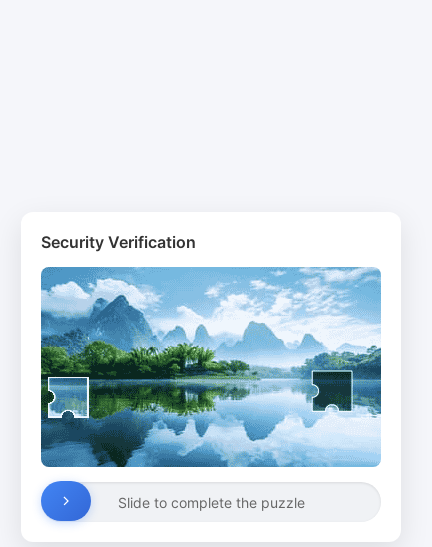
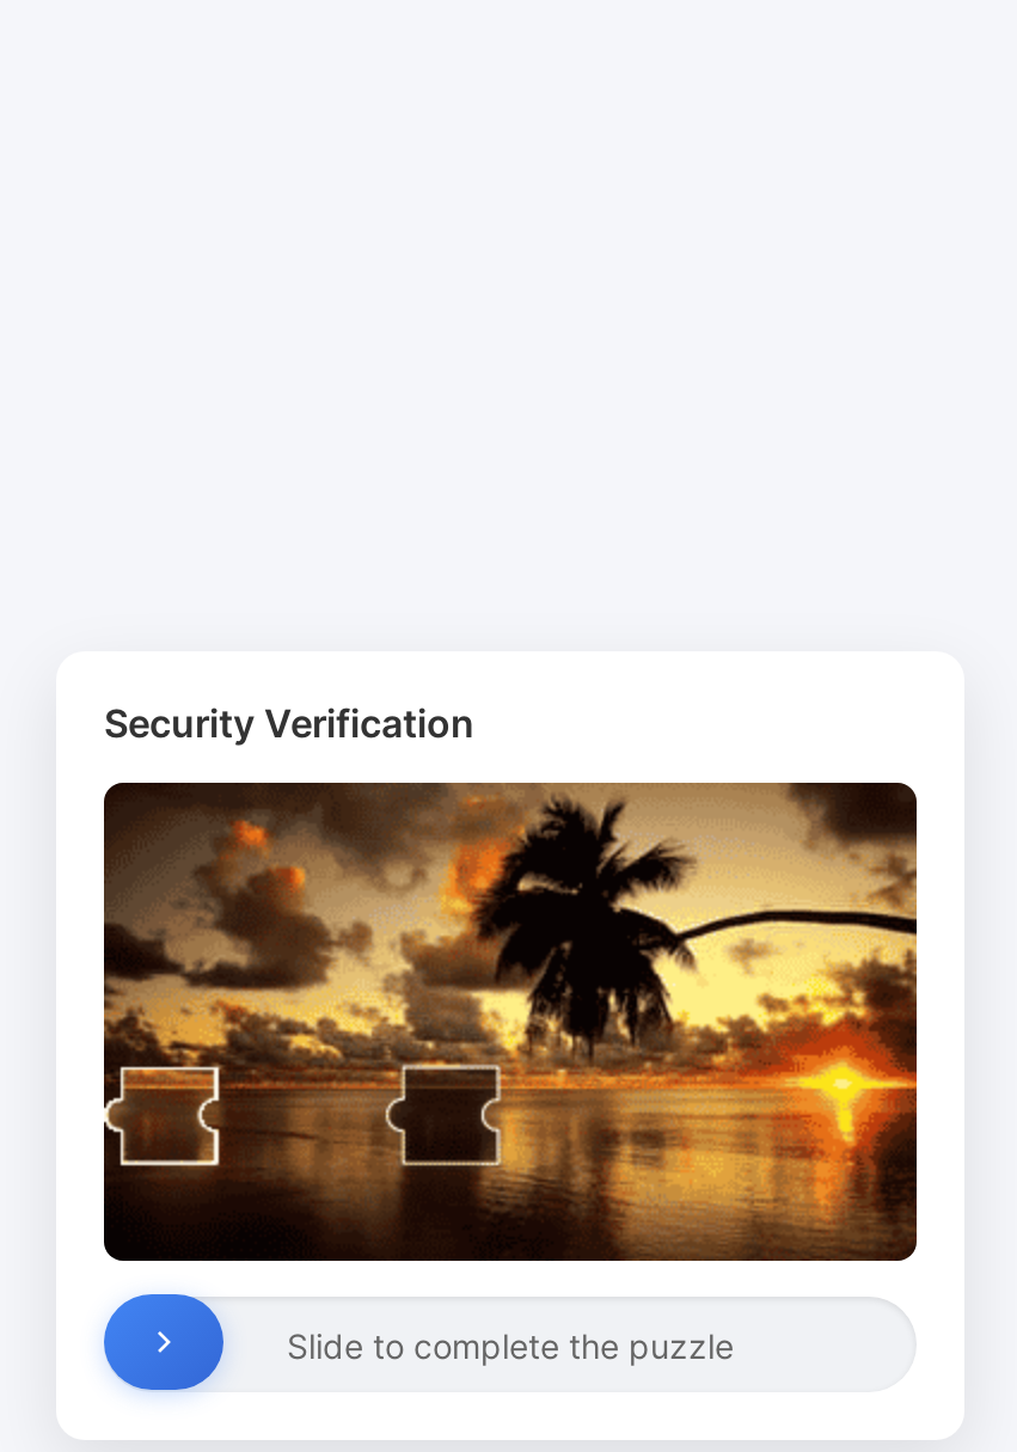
[40,266,382,468] [image] -> [102,780,919,1263] [image]

